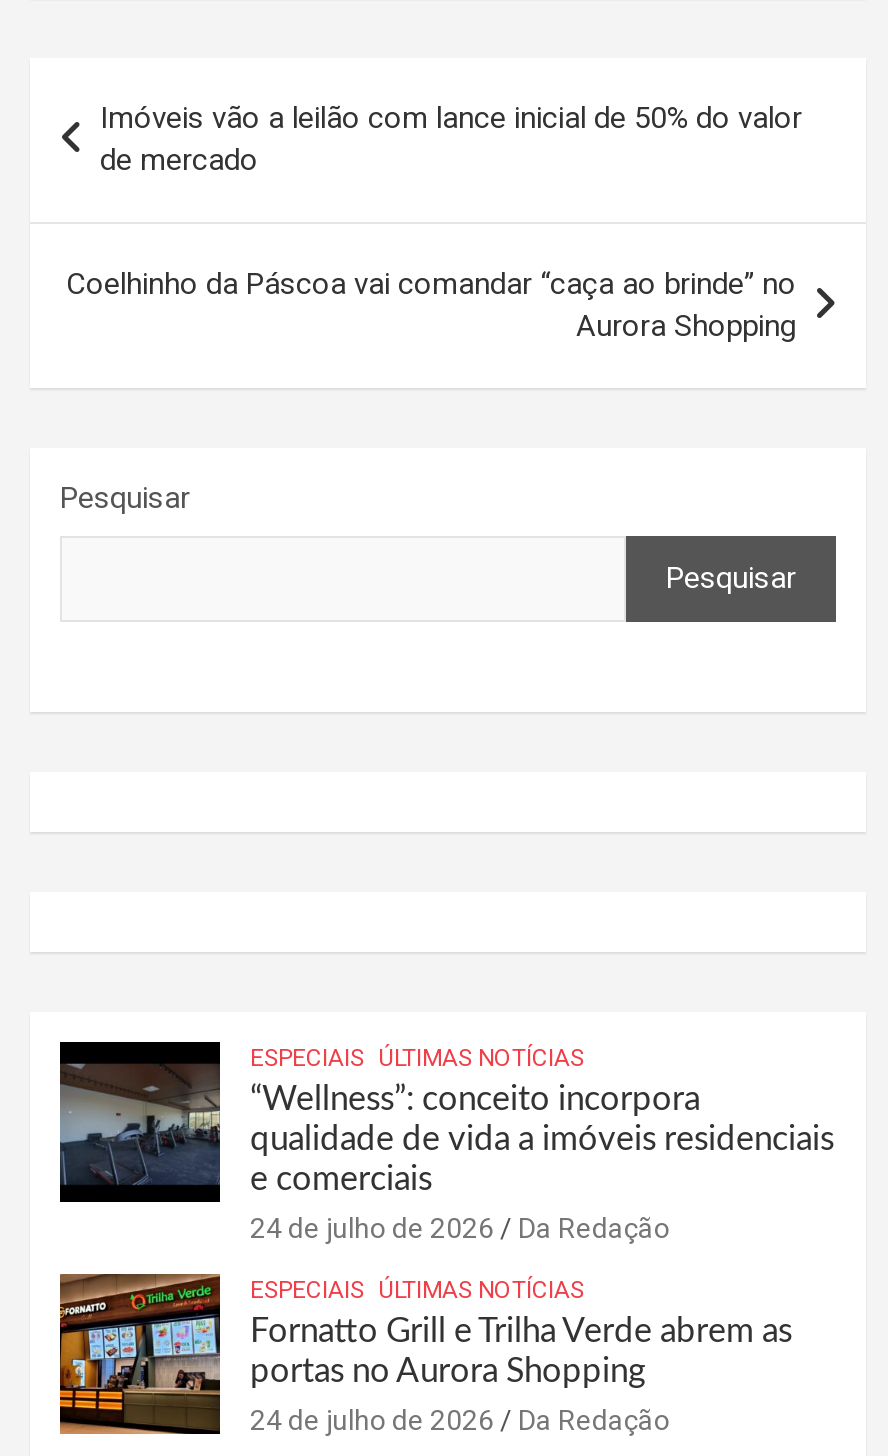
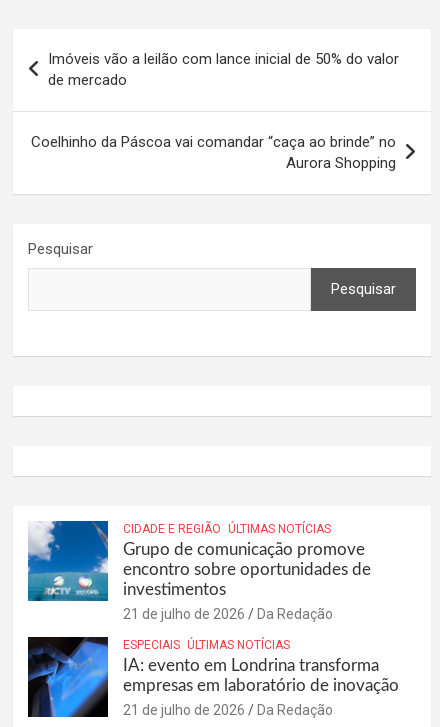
[58,1040,834,1204] [image] | ESPECIAIS ÚLTIMAS NOTÍCIAS | “Wellness”: conceito incorpora | qualidade de vida a imóveis residenciais | e comerciais -> [27,520,371,602] [image] | CIDADE E REGIÃO ÚLTIMAS NOTÍCIAS | Grupo de comunicação promove | encontro sobre oportunidades de | investimentos
[250,1212,670,1244] 24 de julho de 2026 Da Redação -> [123,606,333,622] 21 de julho de 2026 Da Redação
[58,1272,792,1436] [image] | Fornatto Grill e Trilha Verde abrem as | portas no Aurora Shopping -> [27,636,399,718] [image] | IA: evento em Londrina transforma | empresas em laboratório de inovação
[250,1404,670,1436] 24 de julho de 2026 Da Redação -> [123,702,333,718] 21 de julho de 2026 Da Redação

